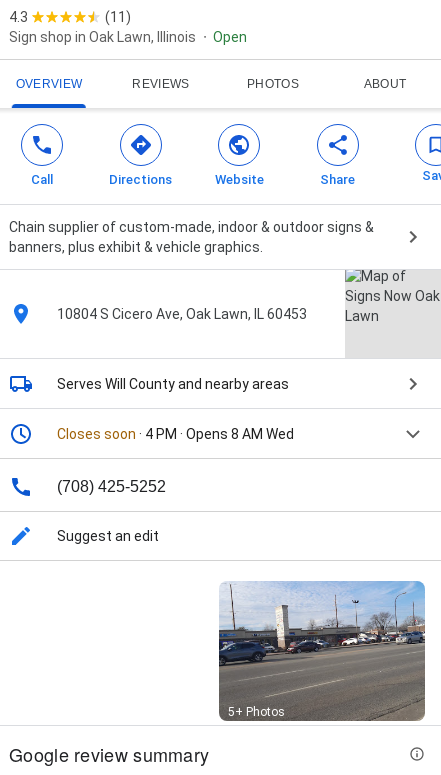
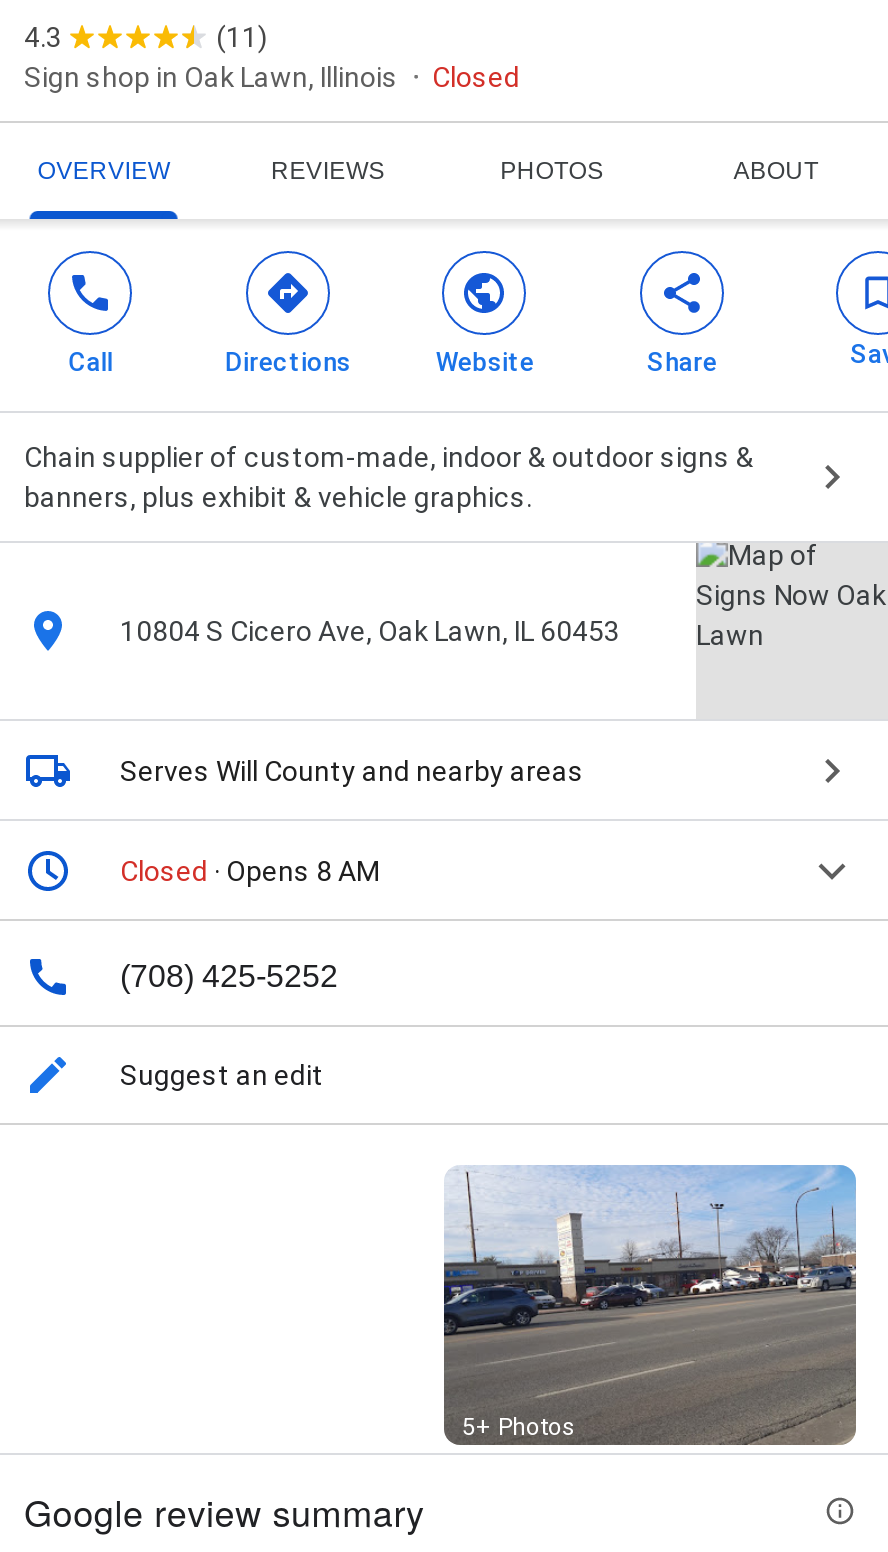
[213,29,247,45] Open -> [432,61,520,93] Closed
[57,426,294,442] Closes soon · 4 PM · Opens 8 AM Wed -> [120,855,380,887] Closed · Opens 8 AM

